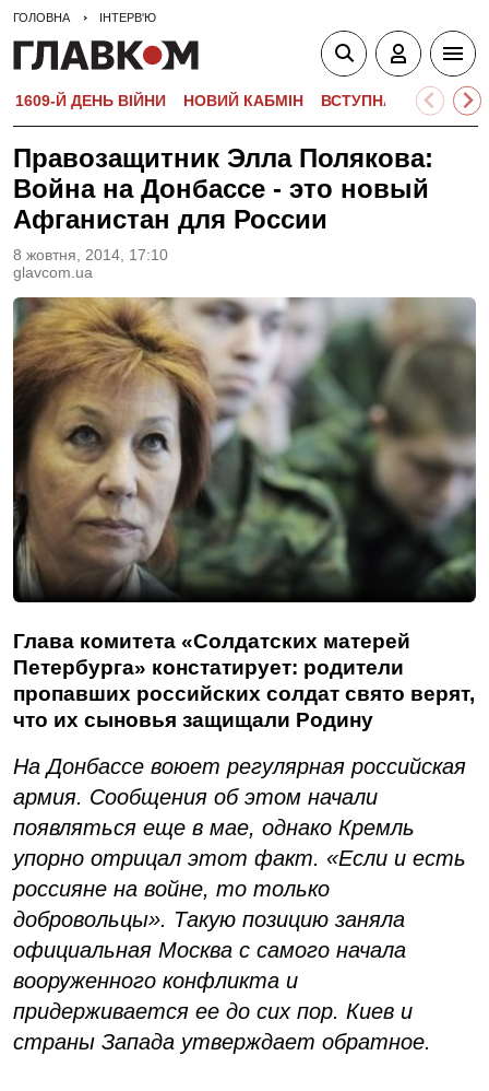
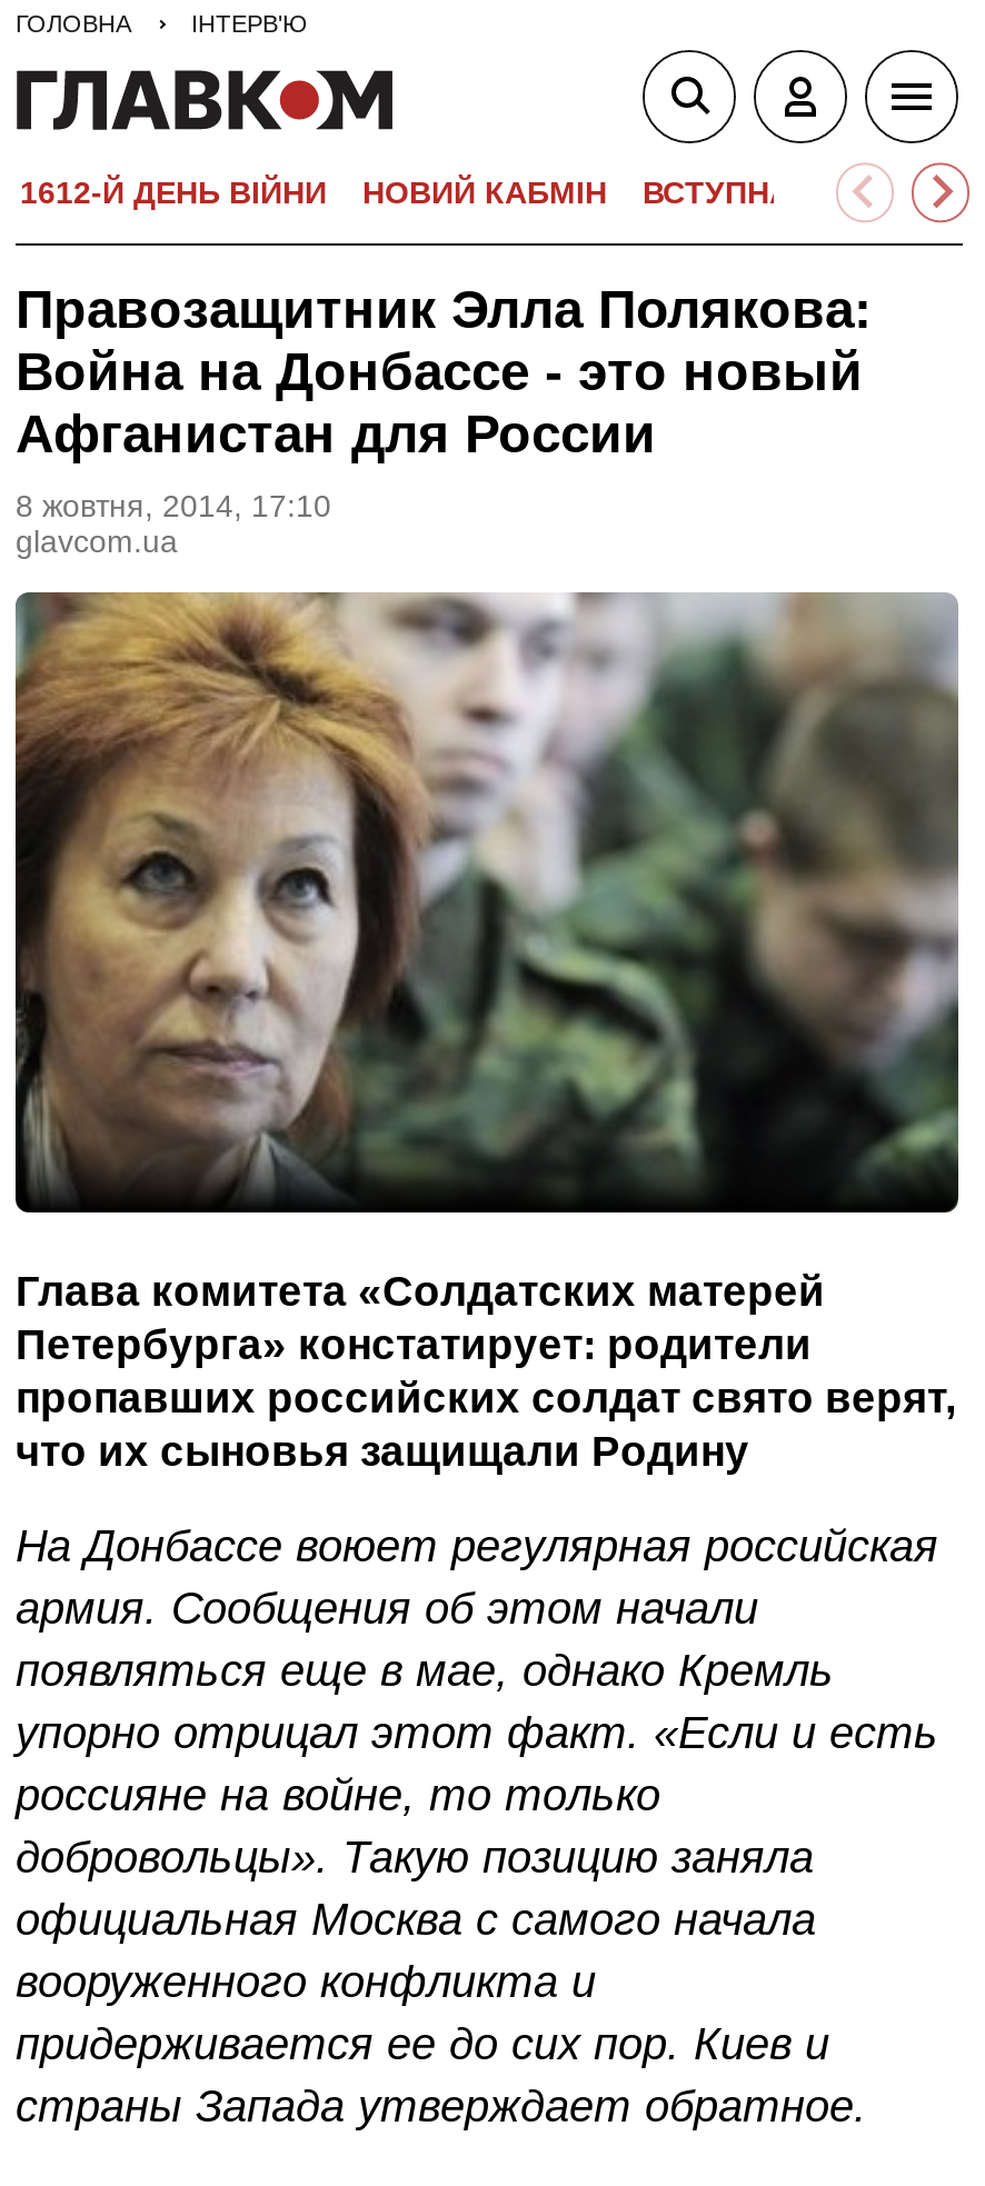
[15,92,166,109] 1609-Й ДЕНЬ ВІЙНИ -> [20,174,327,210] 1612-Й ДЕНЬ ВІЙНИ

